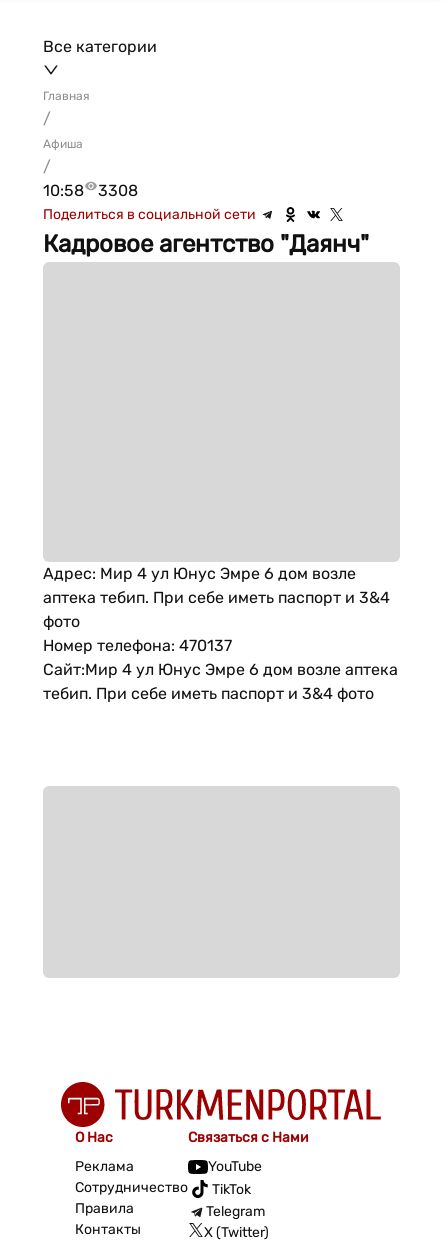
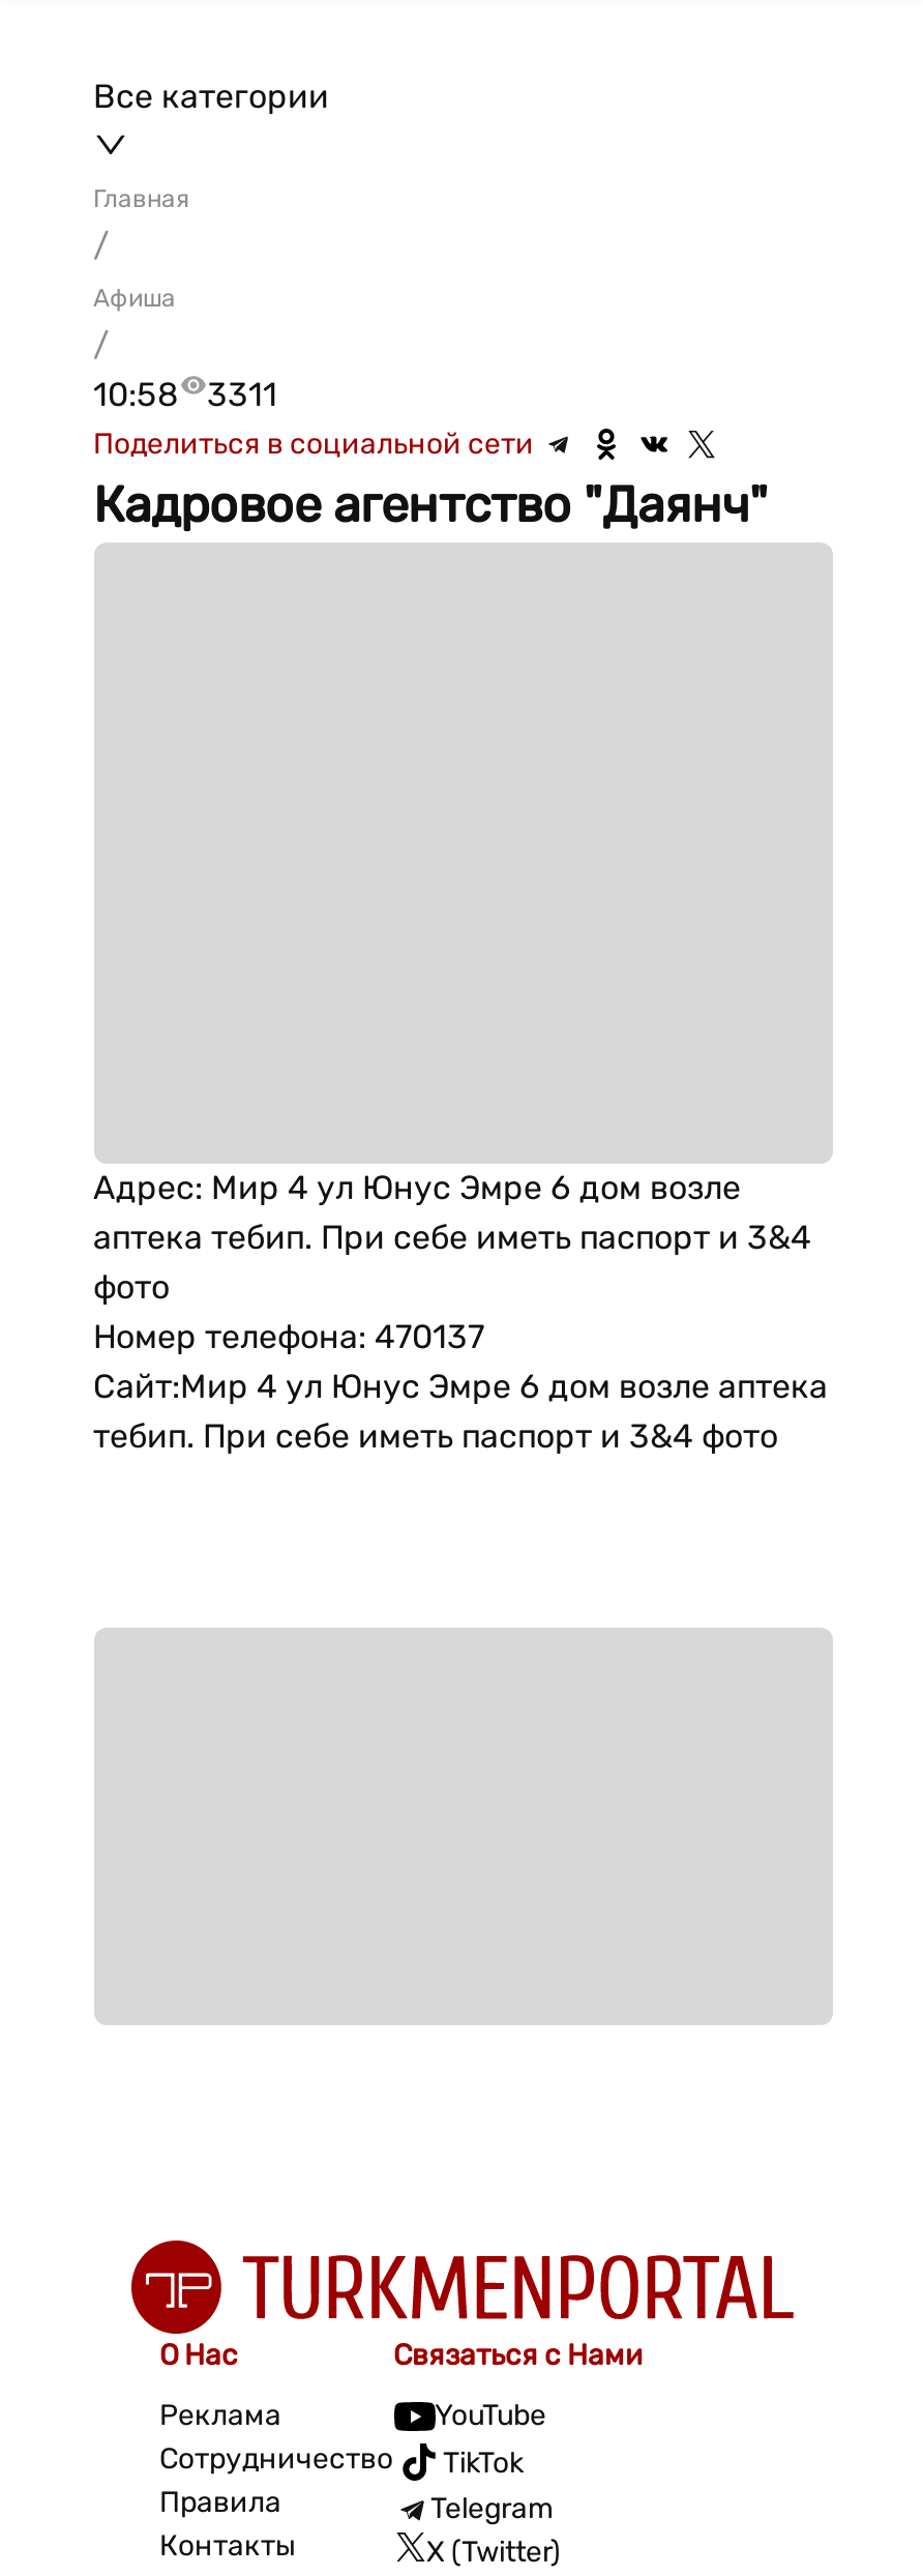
[42,181,137,200] 10:58 3308 -> [93,375,277,414] 10:58 3311

